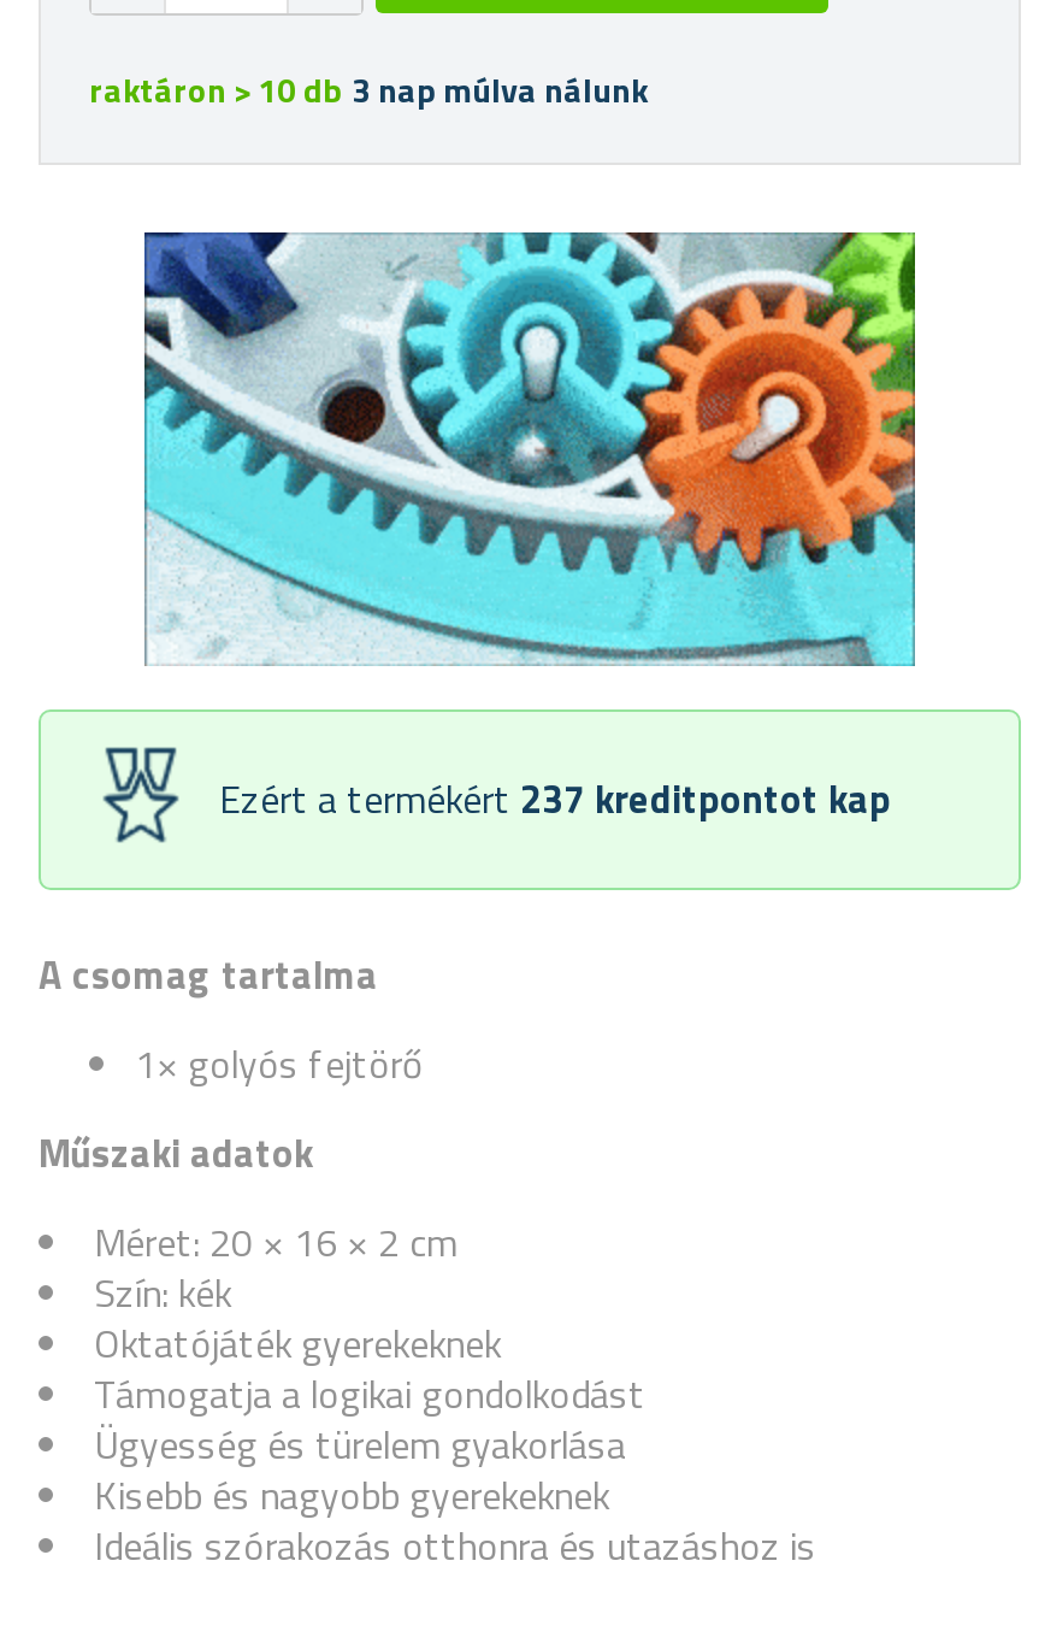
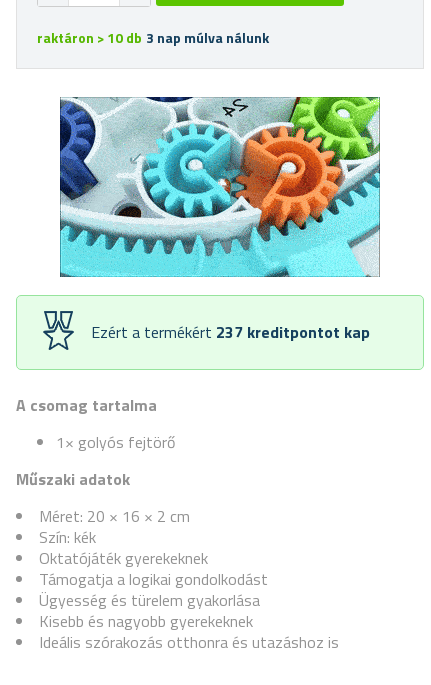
[142,230,917,669] [image] -> [59,96,381,278] [image]

